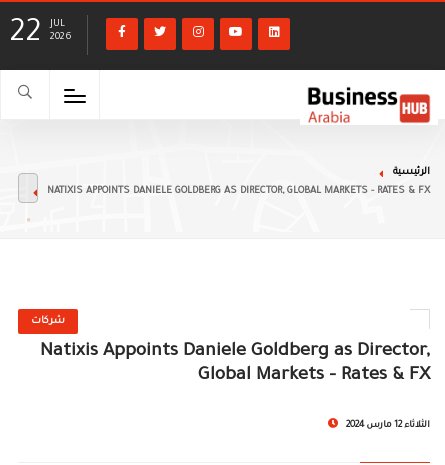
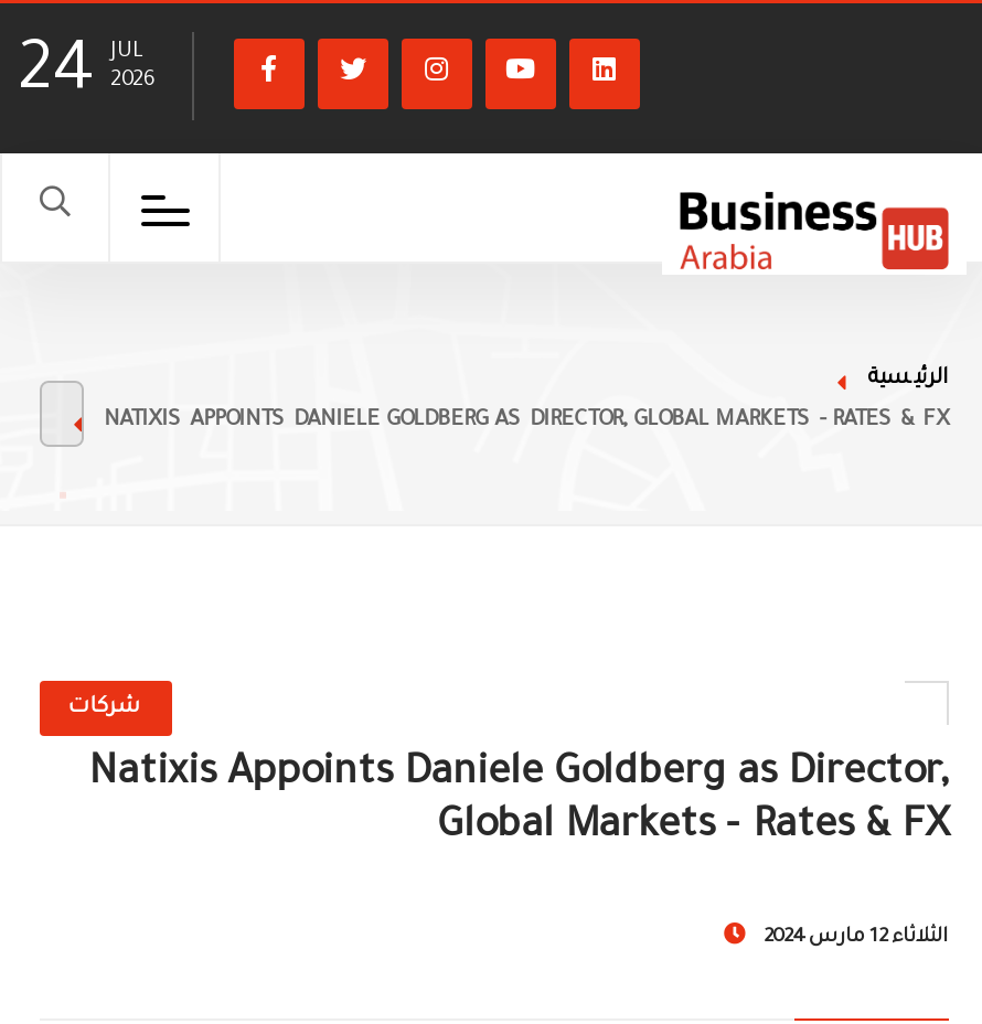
[9,18,72,52] 22 JUL 2026 -> [18,39,159,114] 24 JUL 2026

